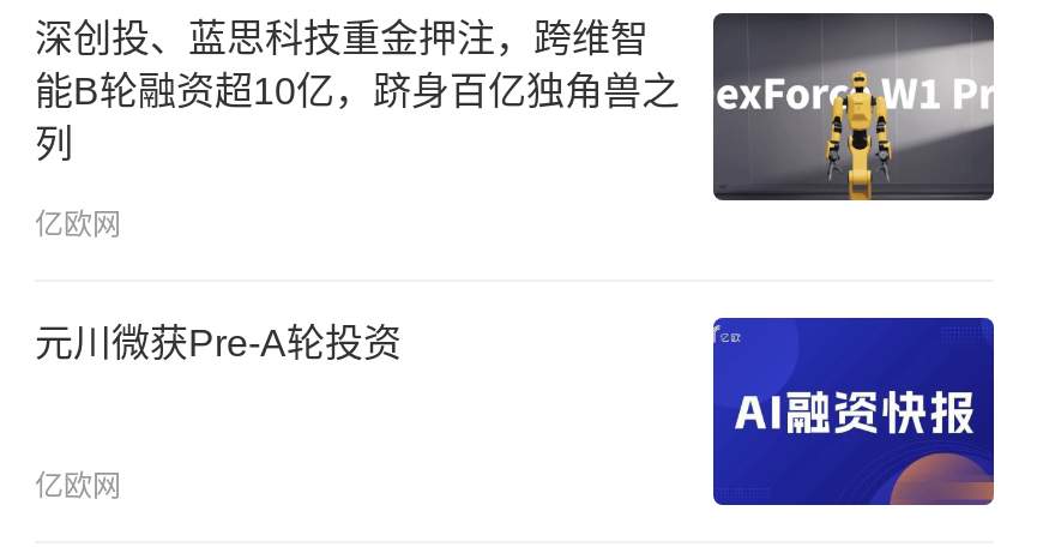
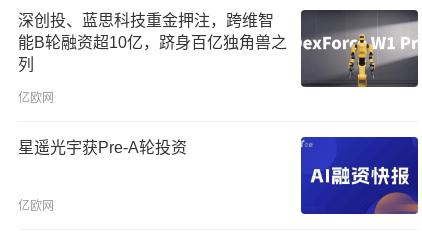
[35,324,402,365] 元川微获Pre-A轮投资 -> [18,138,187,155] 星遥光宇获Pre-A轮投资

